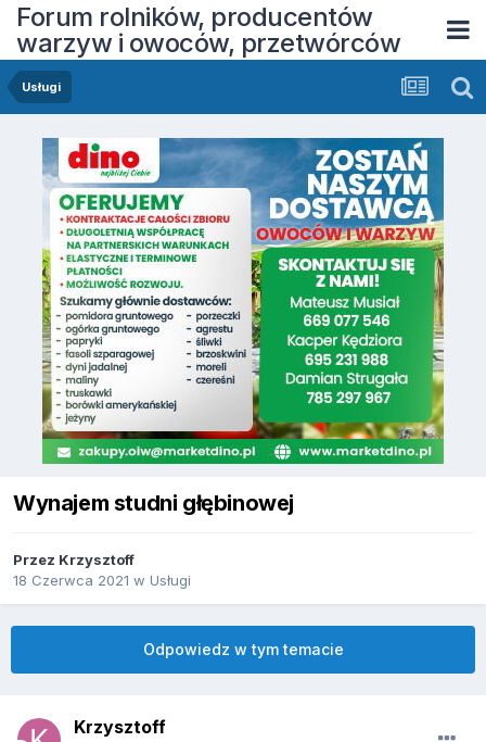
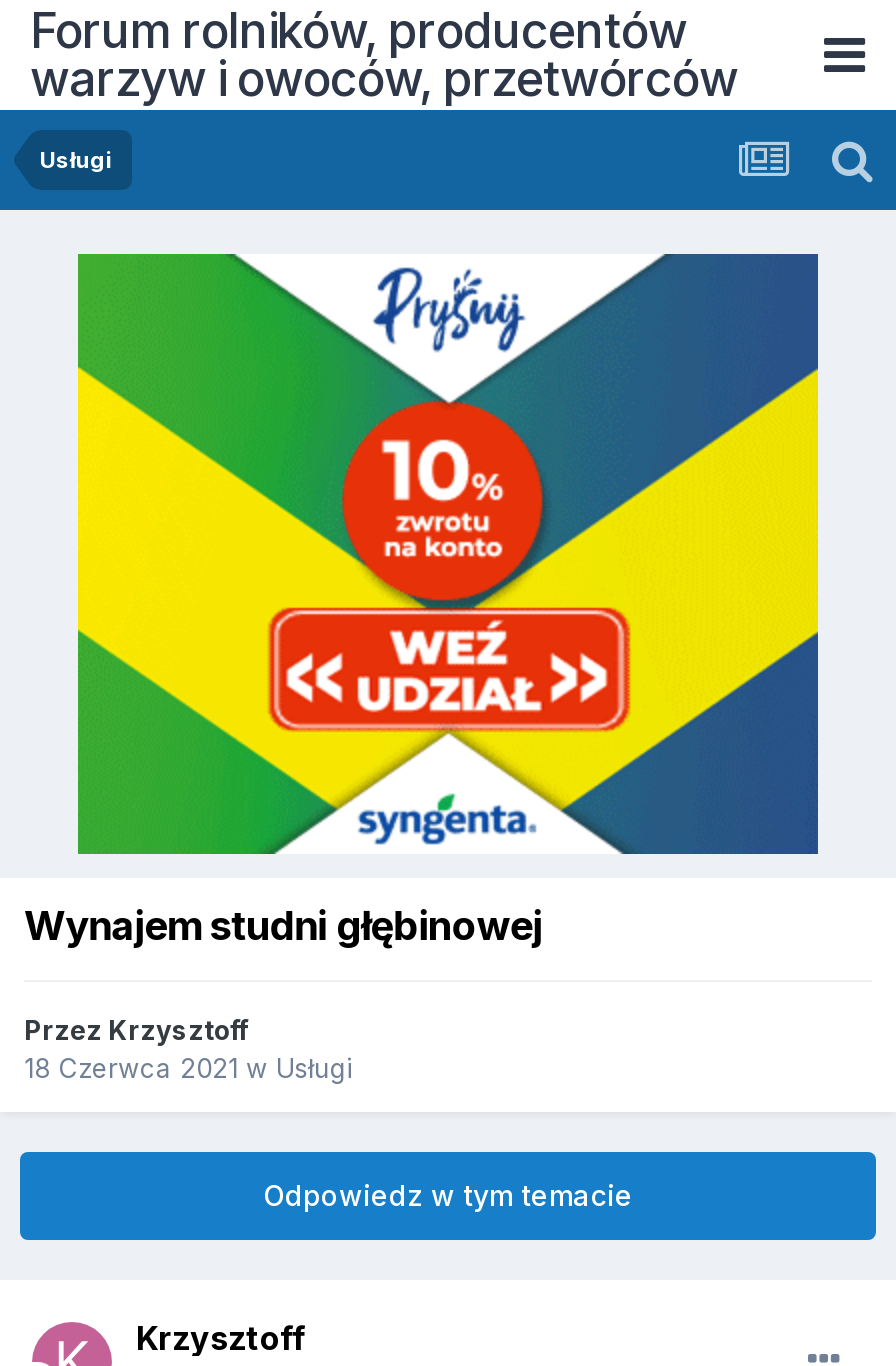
[41,137,445,465] [image] -> [76,252,820,856] [image]

